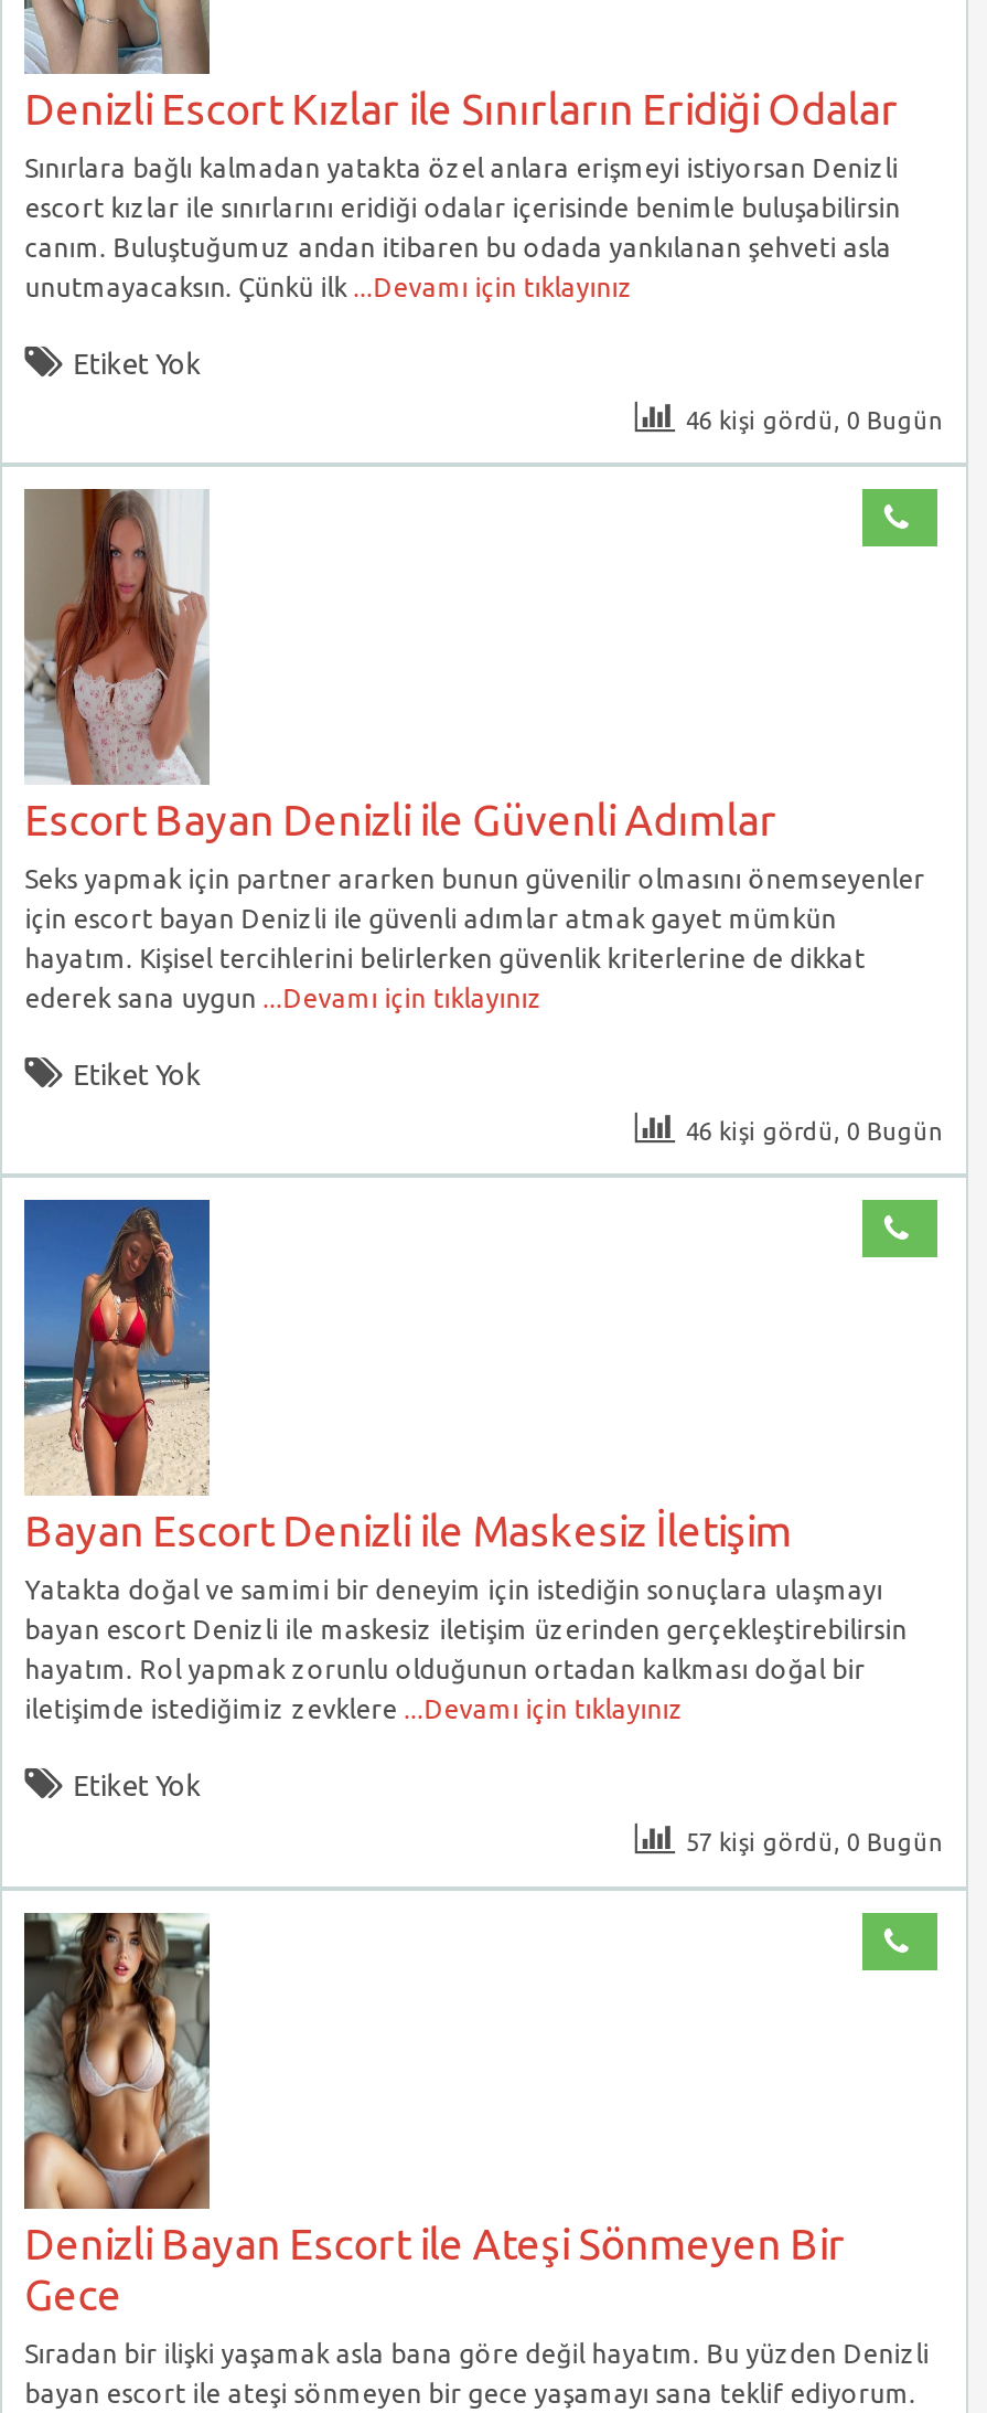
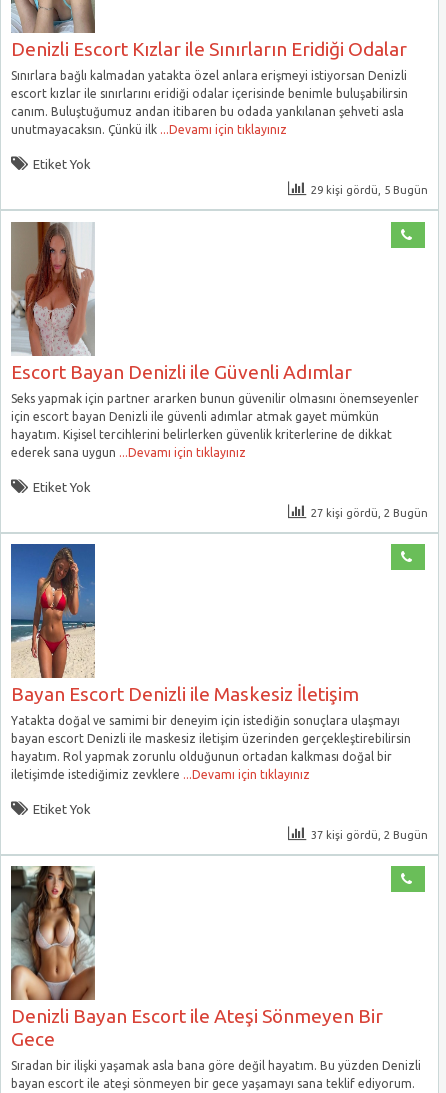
[686,407,944,433] 46 kişi gördü, 0 Bugün -> [311,184,428,196] 29 kişi gördü, 5 Bugün
[686,1118,944,1145] 46 kişi gördü, 0 Bugün -> [311,507,428,519] 27 kişi gördü, 2 Bugün
[686,1830,944,1856] 57 kişi gördü, 0 Bugün -> [311,829,428,841] 37 kişi gördü, 2 Bugün

